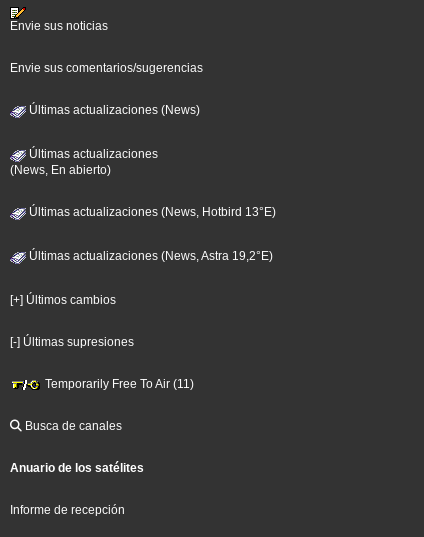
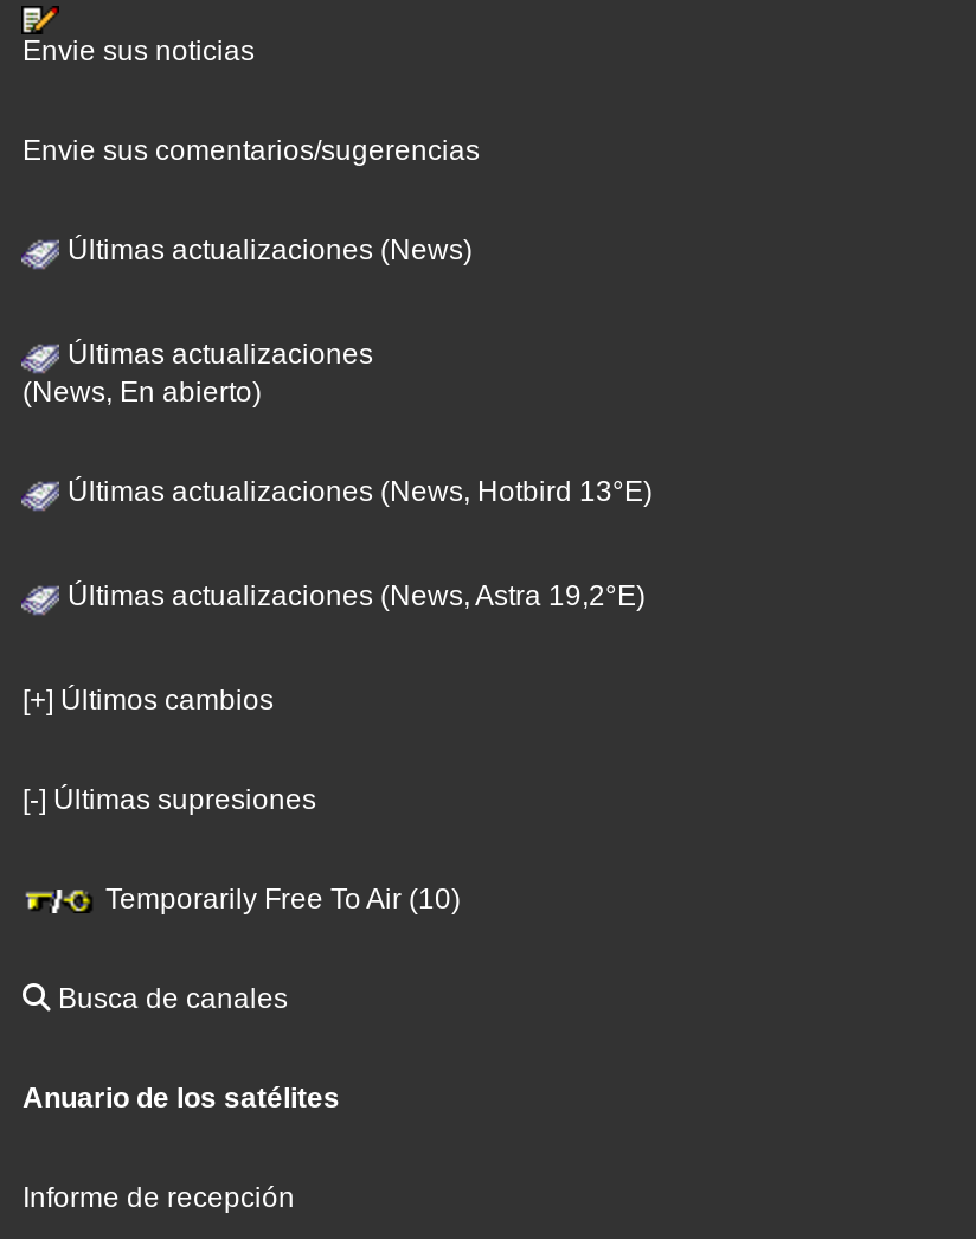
[42,377,194,391] Temporarily Free To Air (11) -> [98,882,461,915] Temporarily Free To Air (10)

